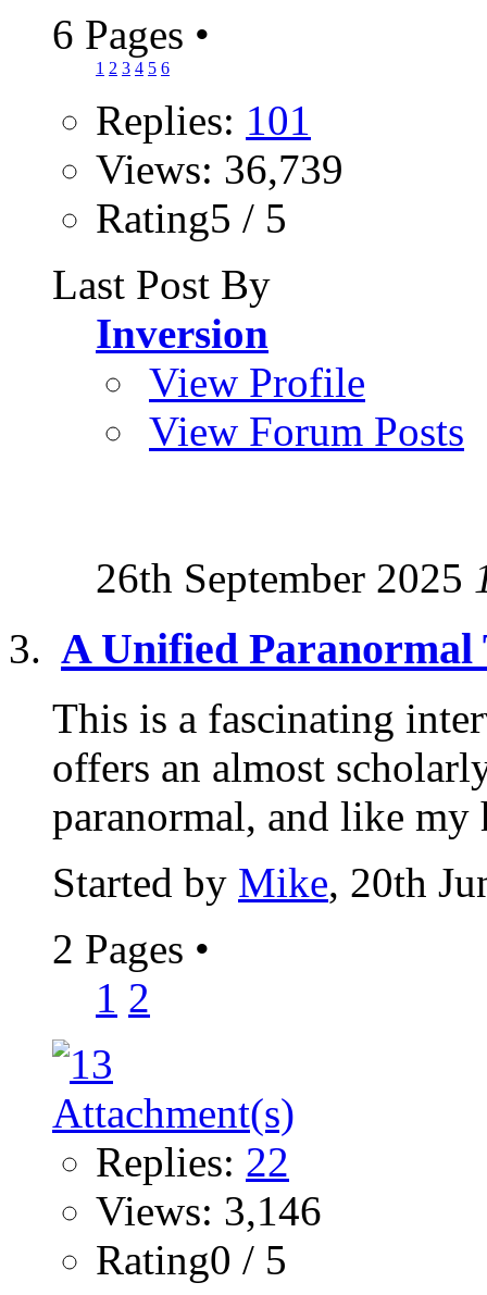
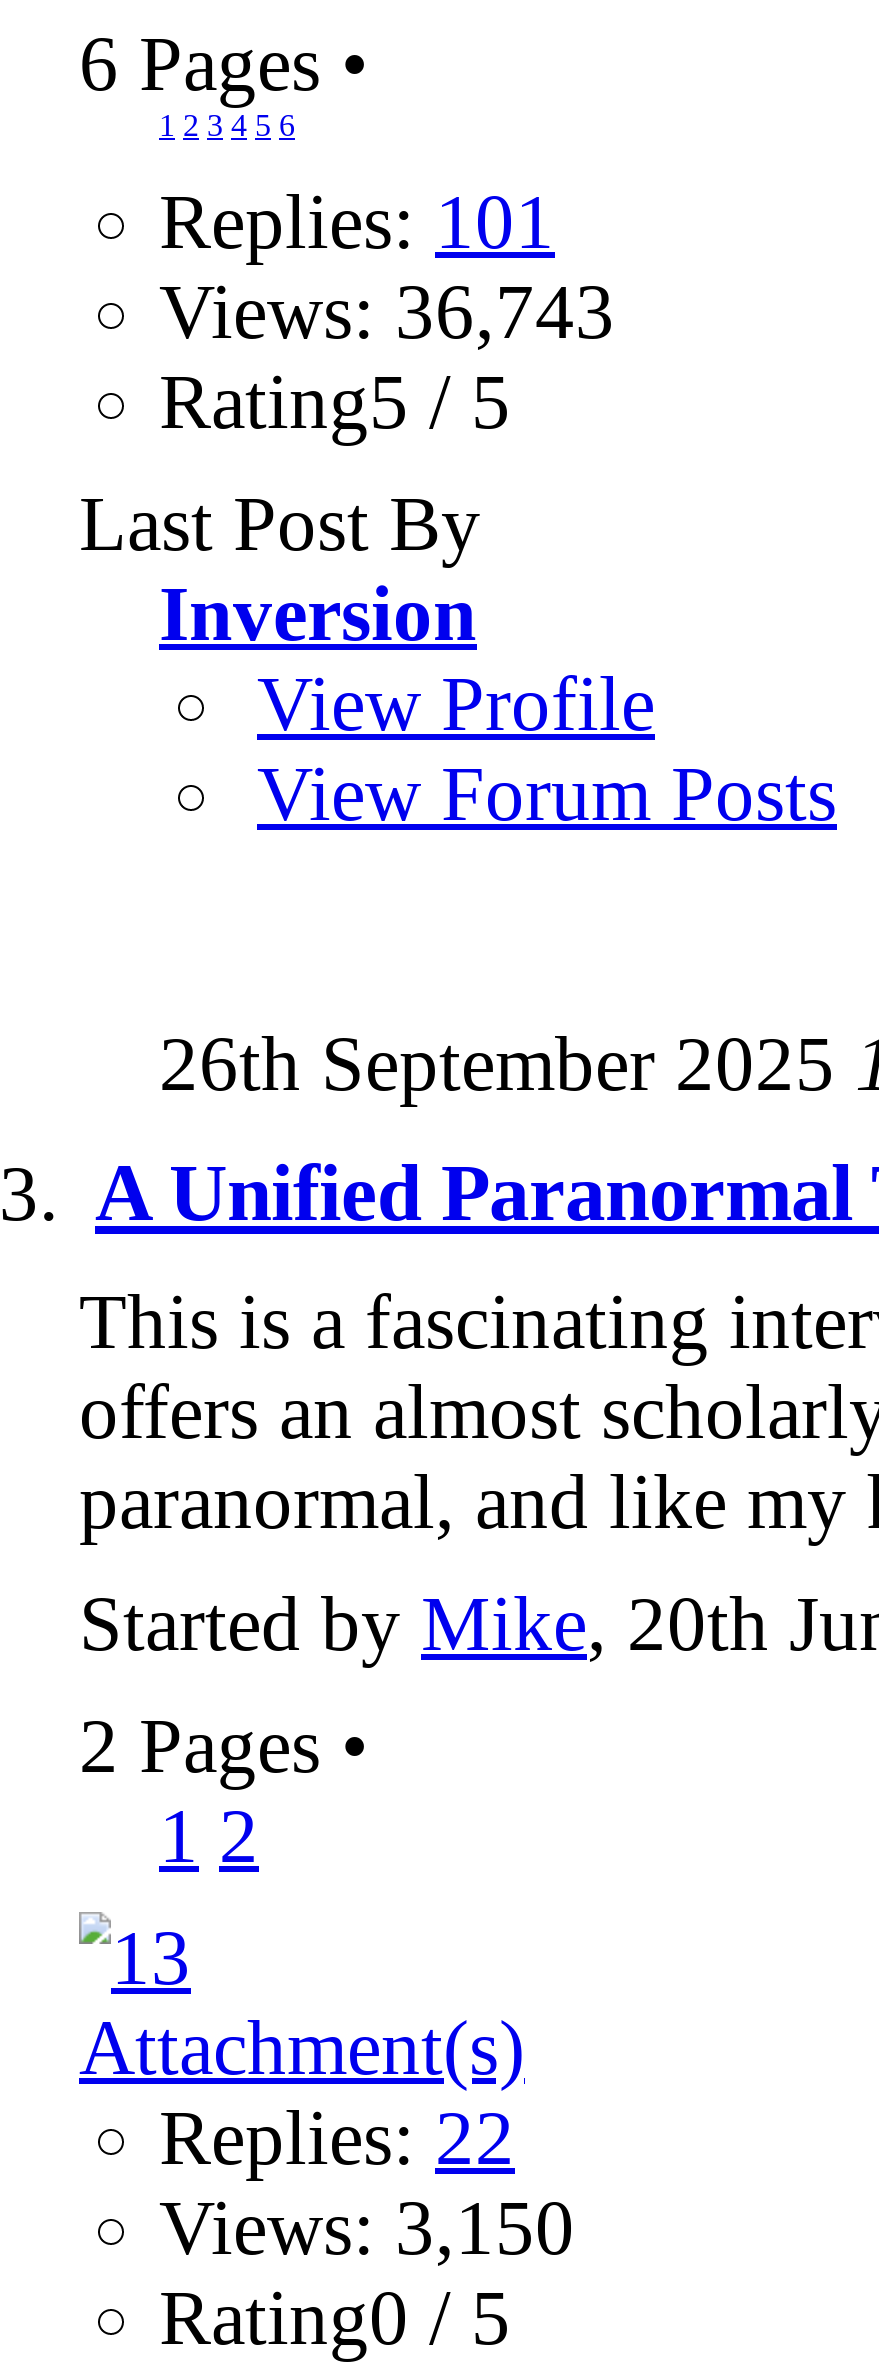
[96,146,344,192] Views: 36,739 -> [159,268,615,354] Views: 36,743
[96,1188,322,1235] Views: 3,146 -> [159,2185,575,2271] Views: 3,150

